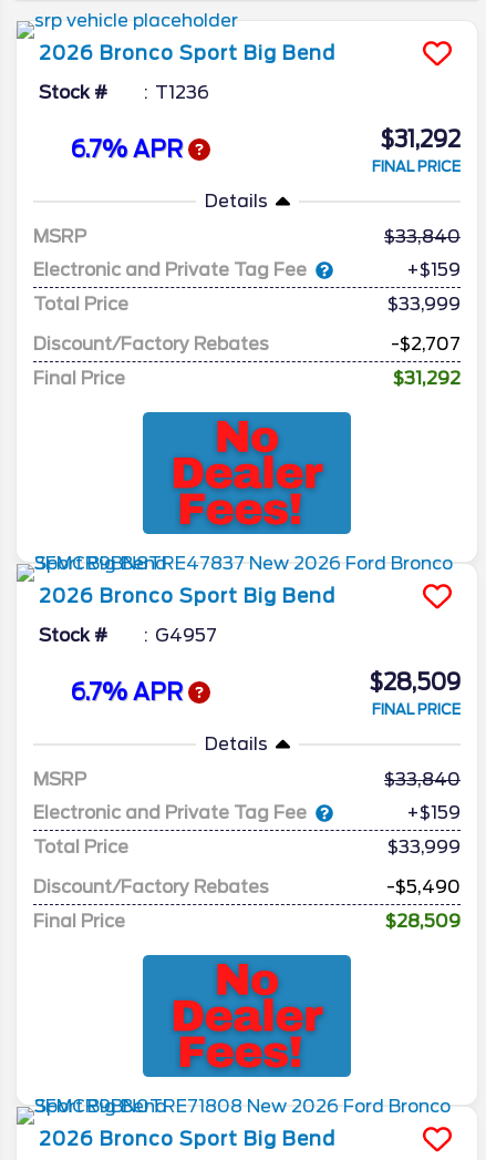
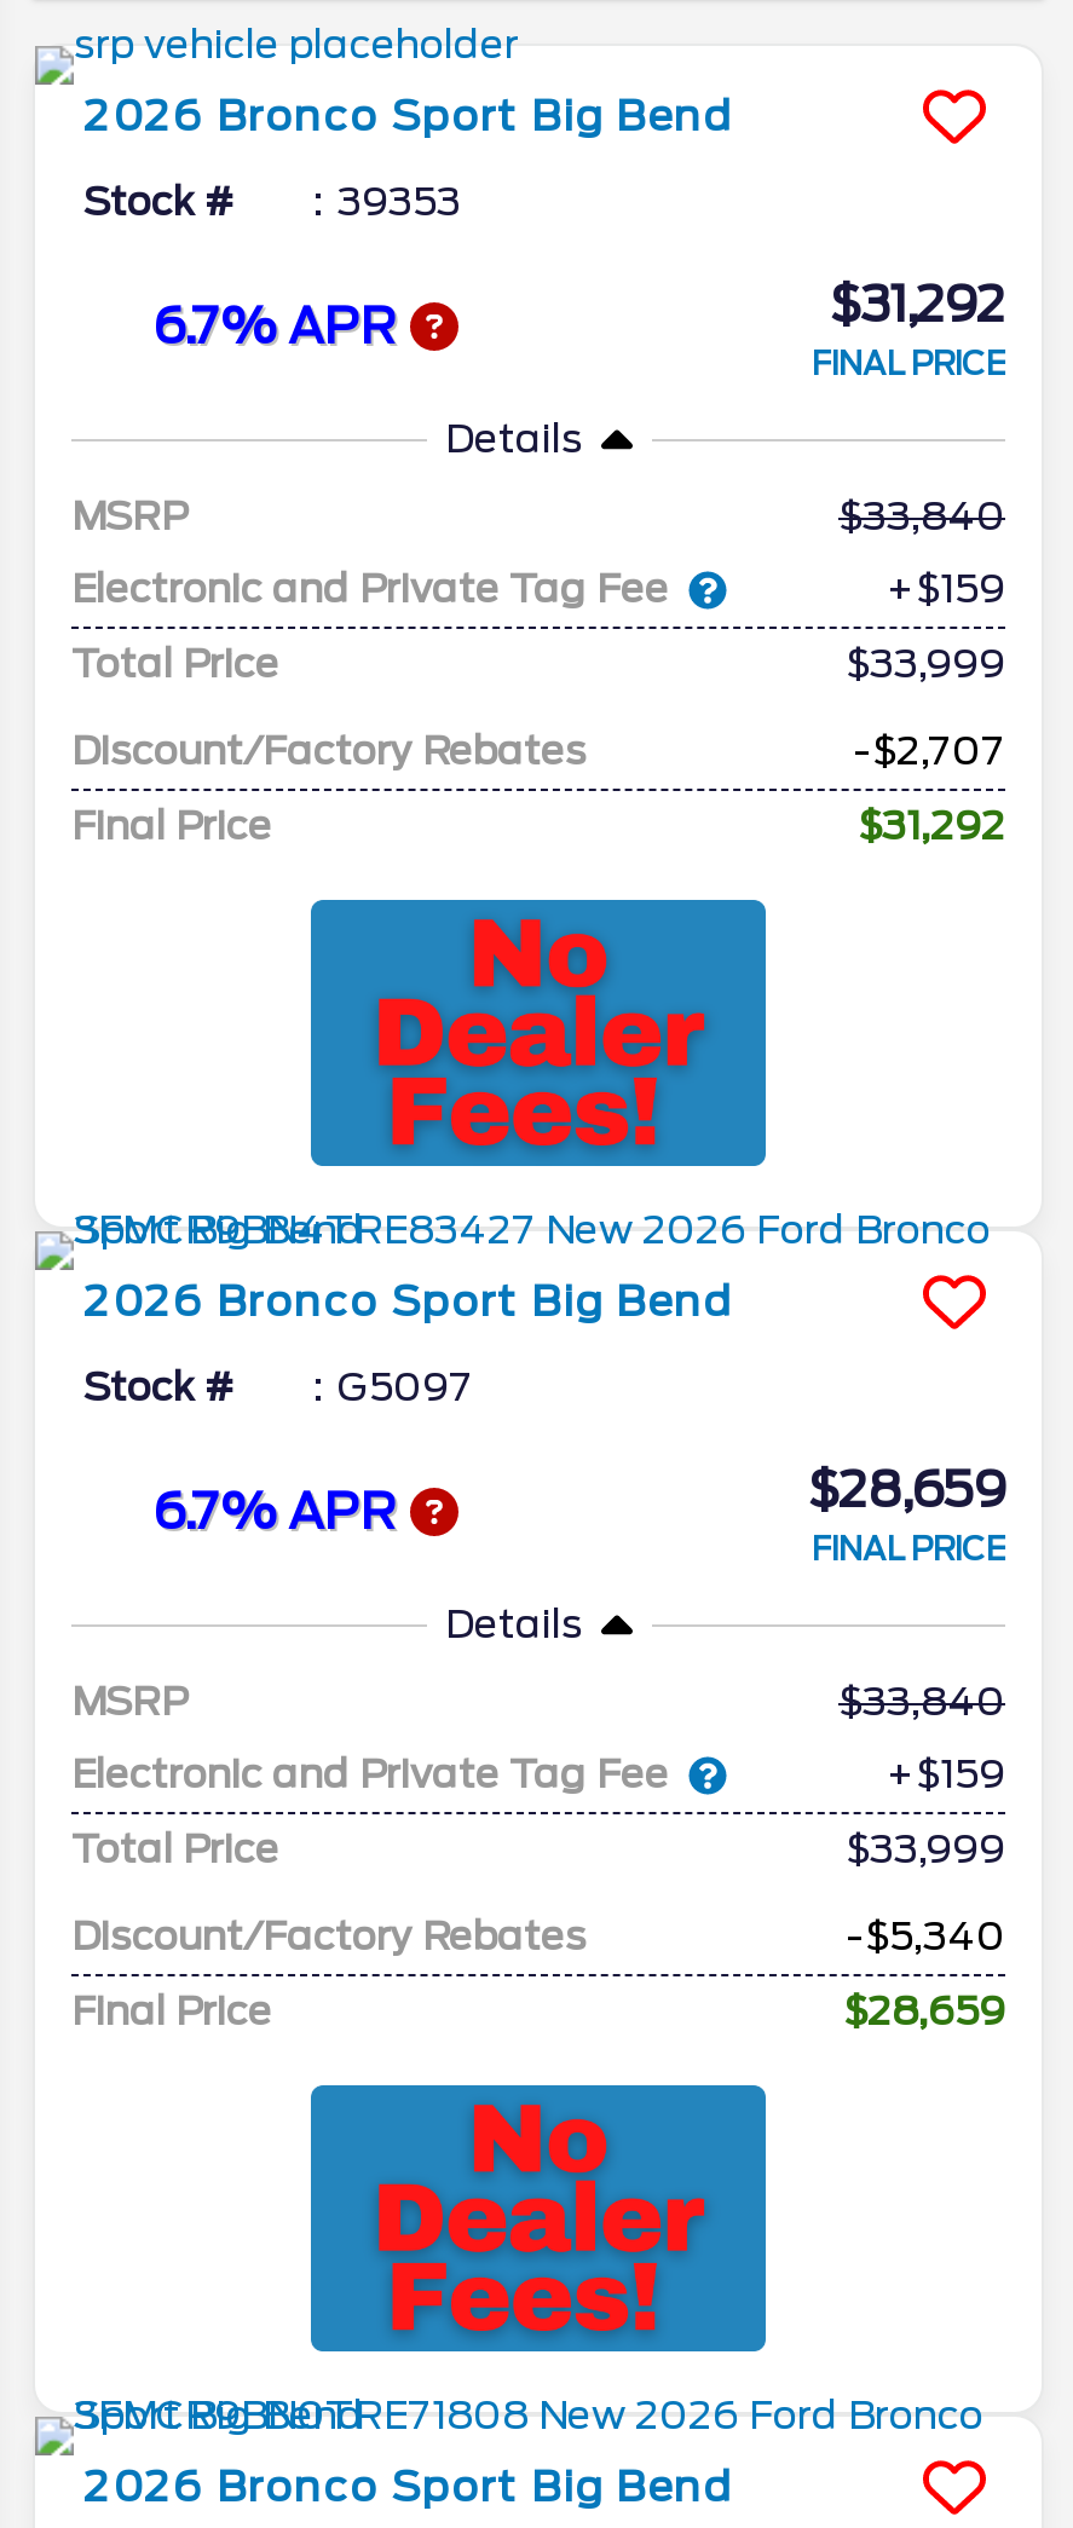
[155,82,209,103] T1236 -> [338,179,461,224] 39353
[155,625,217,646] G4957 -> [338,1364,473,1410] G5097
[369,669,461,696] $28,509 -> [807,1461,1005,1519] $28,659
[386,876,461,897] -$5,490 -> [846,1913,1005,1959] -$5,340
[385,910,461,932] $28,509 -> [843,1988,1005,2034] $28,659

